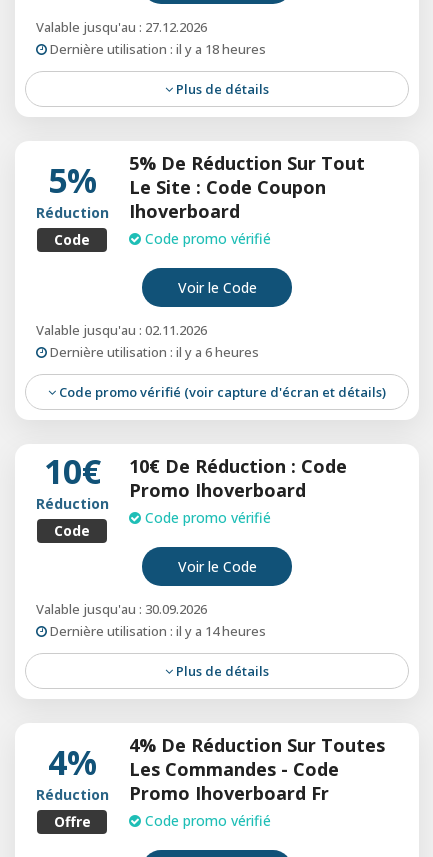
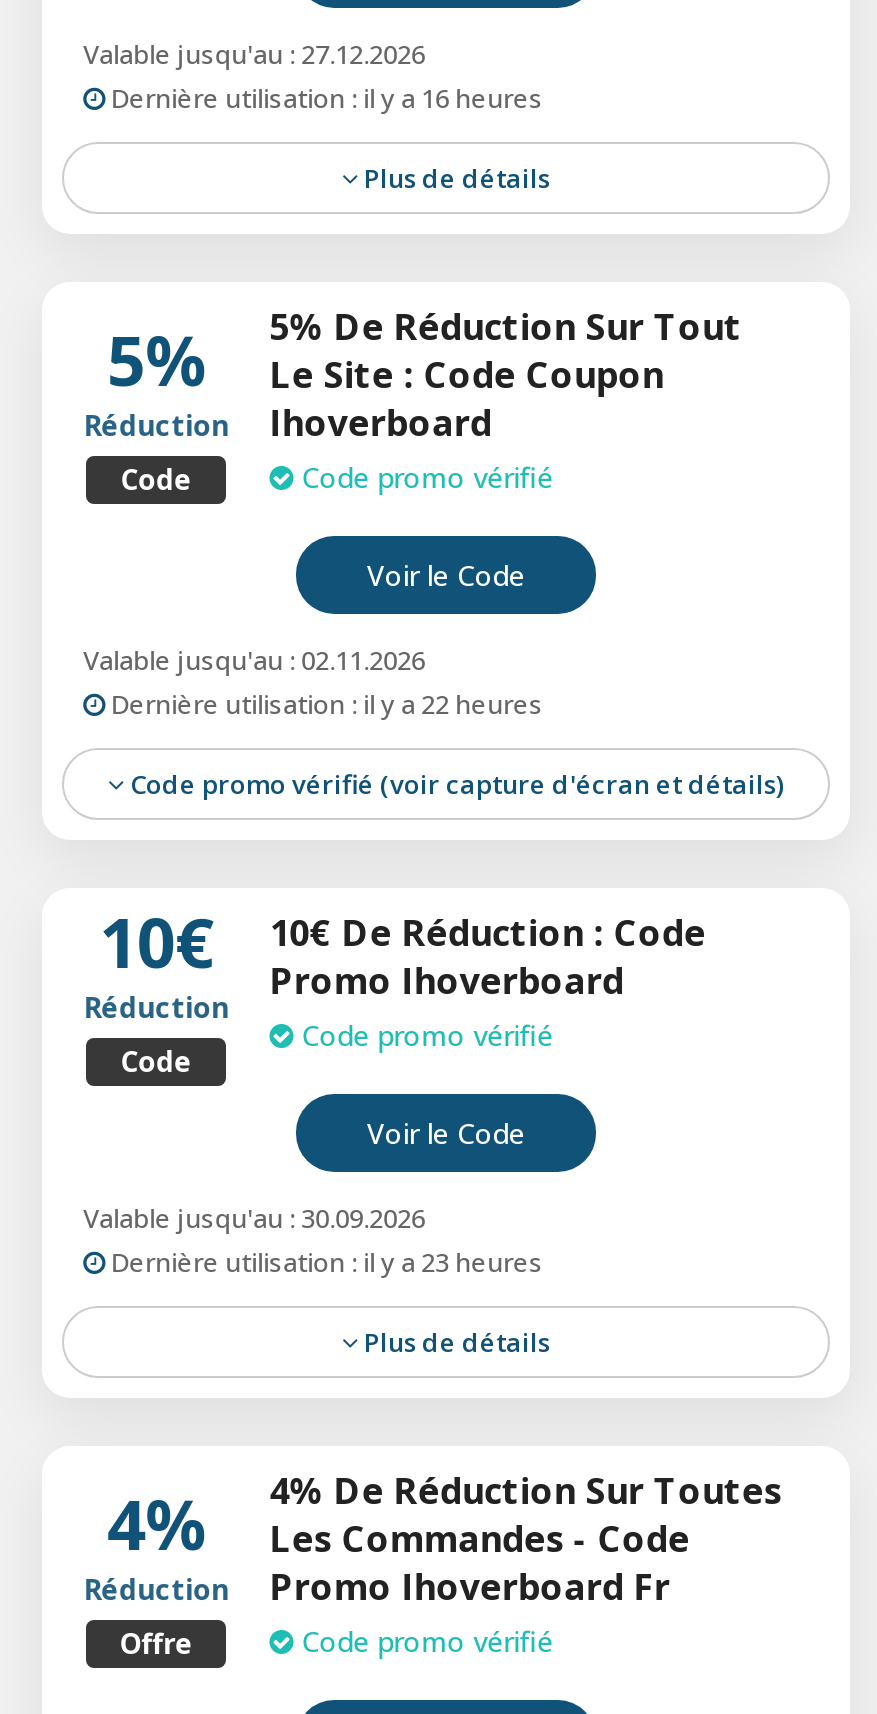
[50,40,266,58] Dernière utilisation : il y a 18 heures -> [111,80,543,116] Dernière utilisation : il y a 16 heures
[50,343,259,361] Dernière utilisation : il y a 6 heures -> [111,686,543,722] Dernière utilisation : il y a 22 heures
[50,622,266,640] Dernière utilisation : il y a 14 heures -> [111,1244,543,1280] Dernière utilisation : il y a 23 heures

